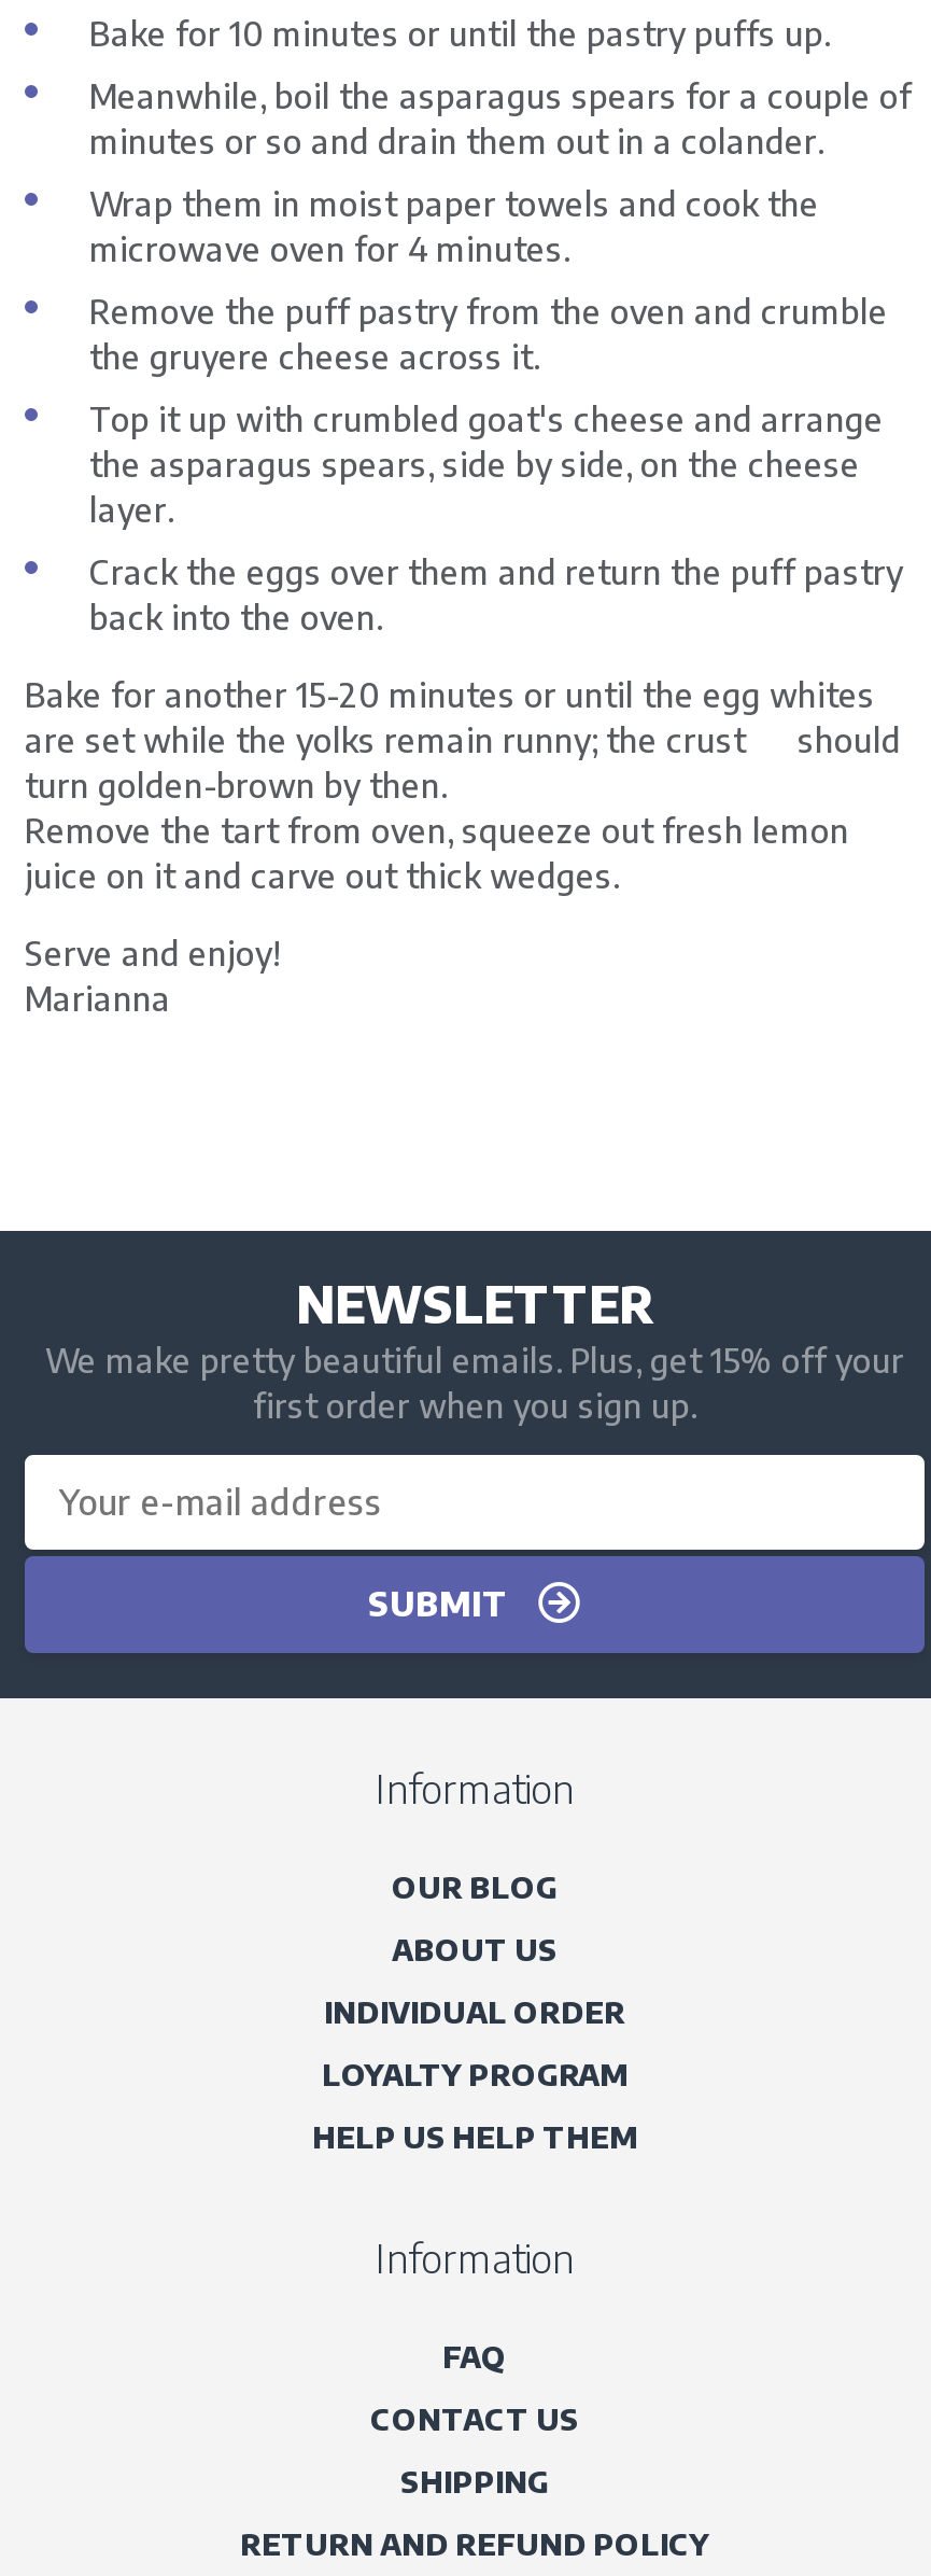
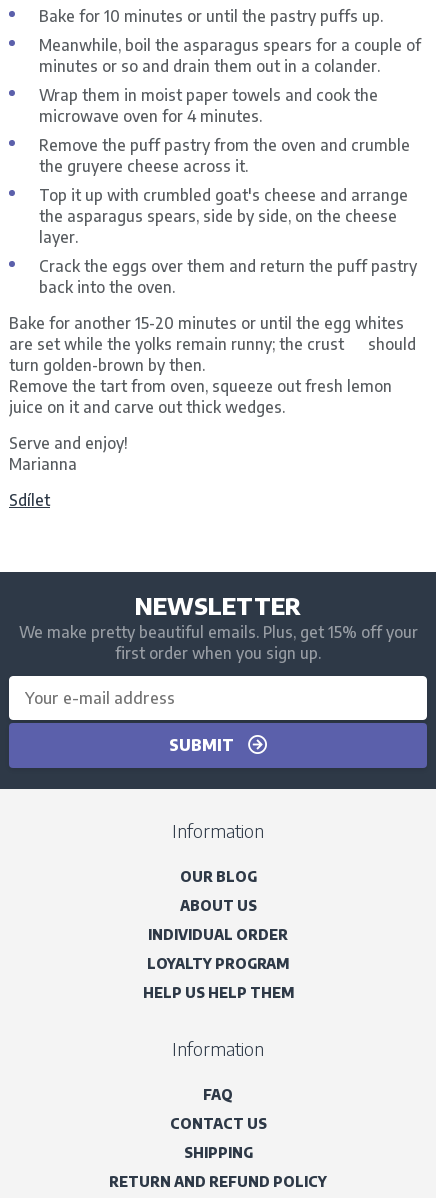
none -> [9,490,50,509] Sdílet

